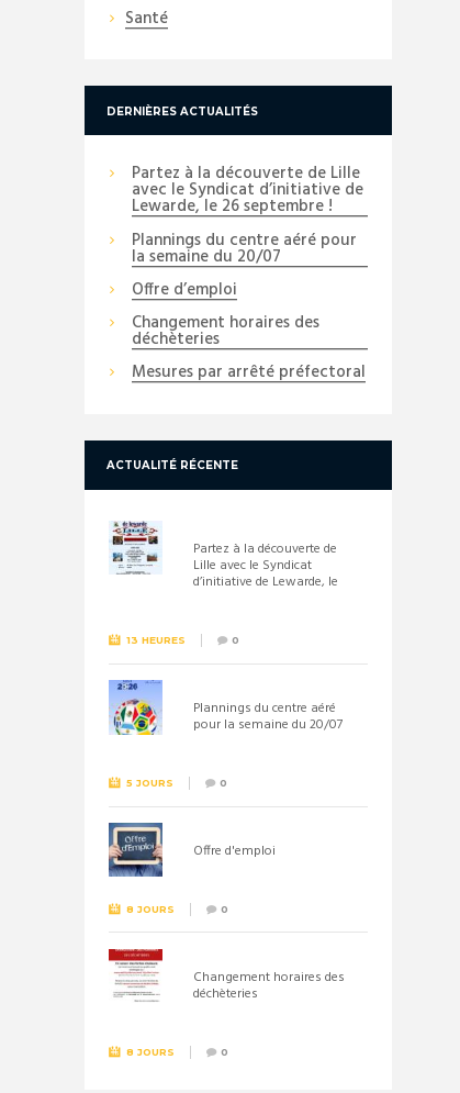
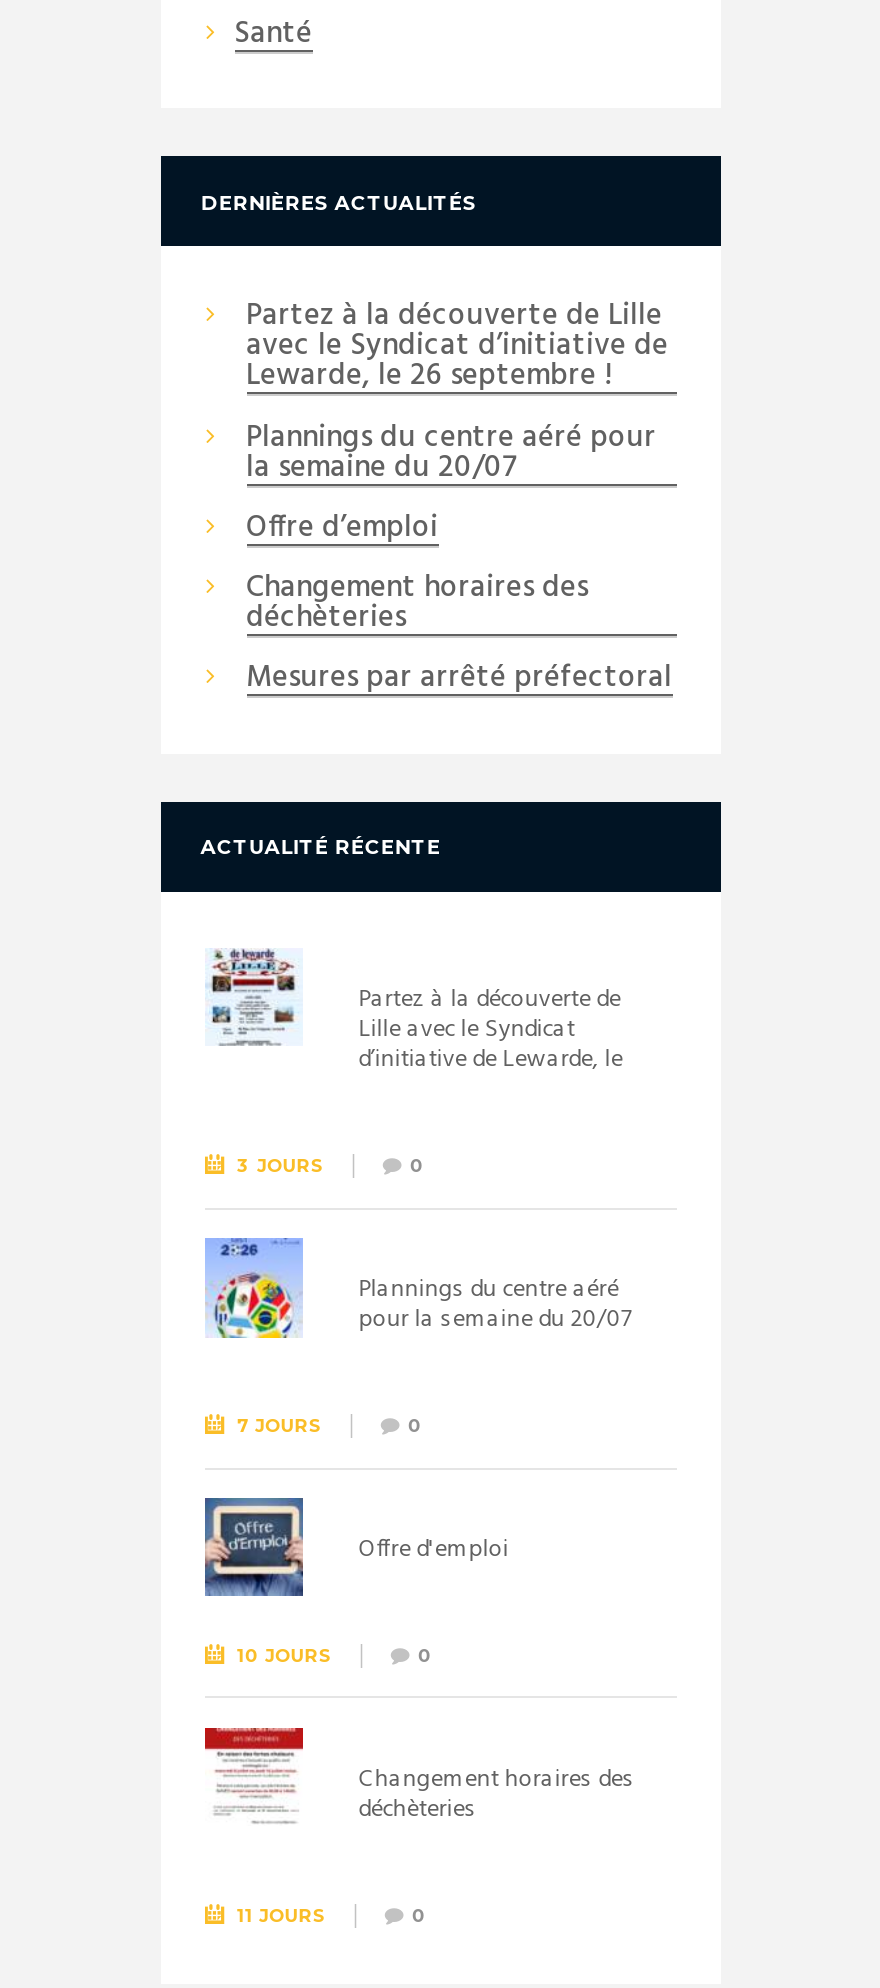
[126,634,185,646] 13 HEURES -> [237,1155,325,1177] 3 JOURS
[126,777,173,789] 5 JOURS -> [237,1414,323,1436] 7 JOURS
[126,903,174,915] 8 JOURS -> [237,1644,333,1666] 10 JOURS
[126,1046,174,1058] 8 JOURS -> [237,1904,327,1926] 11 JOURS

